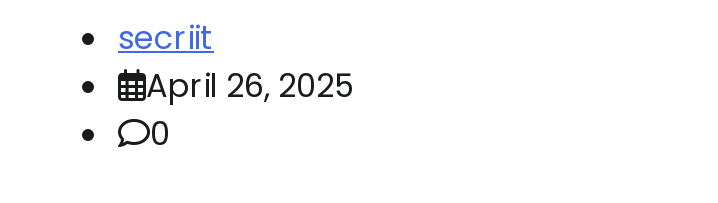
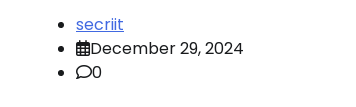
[146,64,354,110] April 26, 2025 -> [90,37,244,60] December 29, 2024

